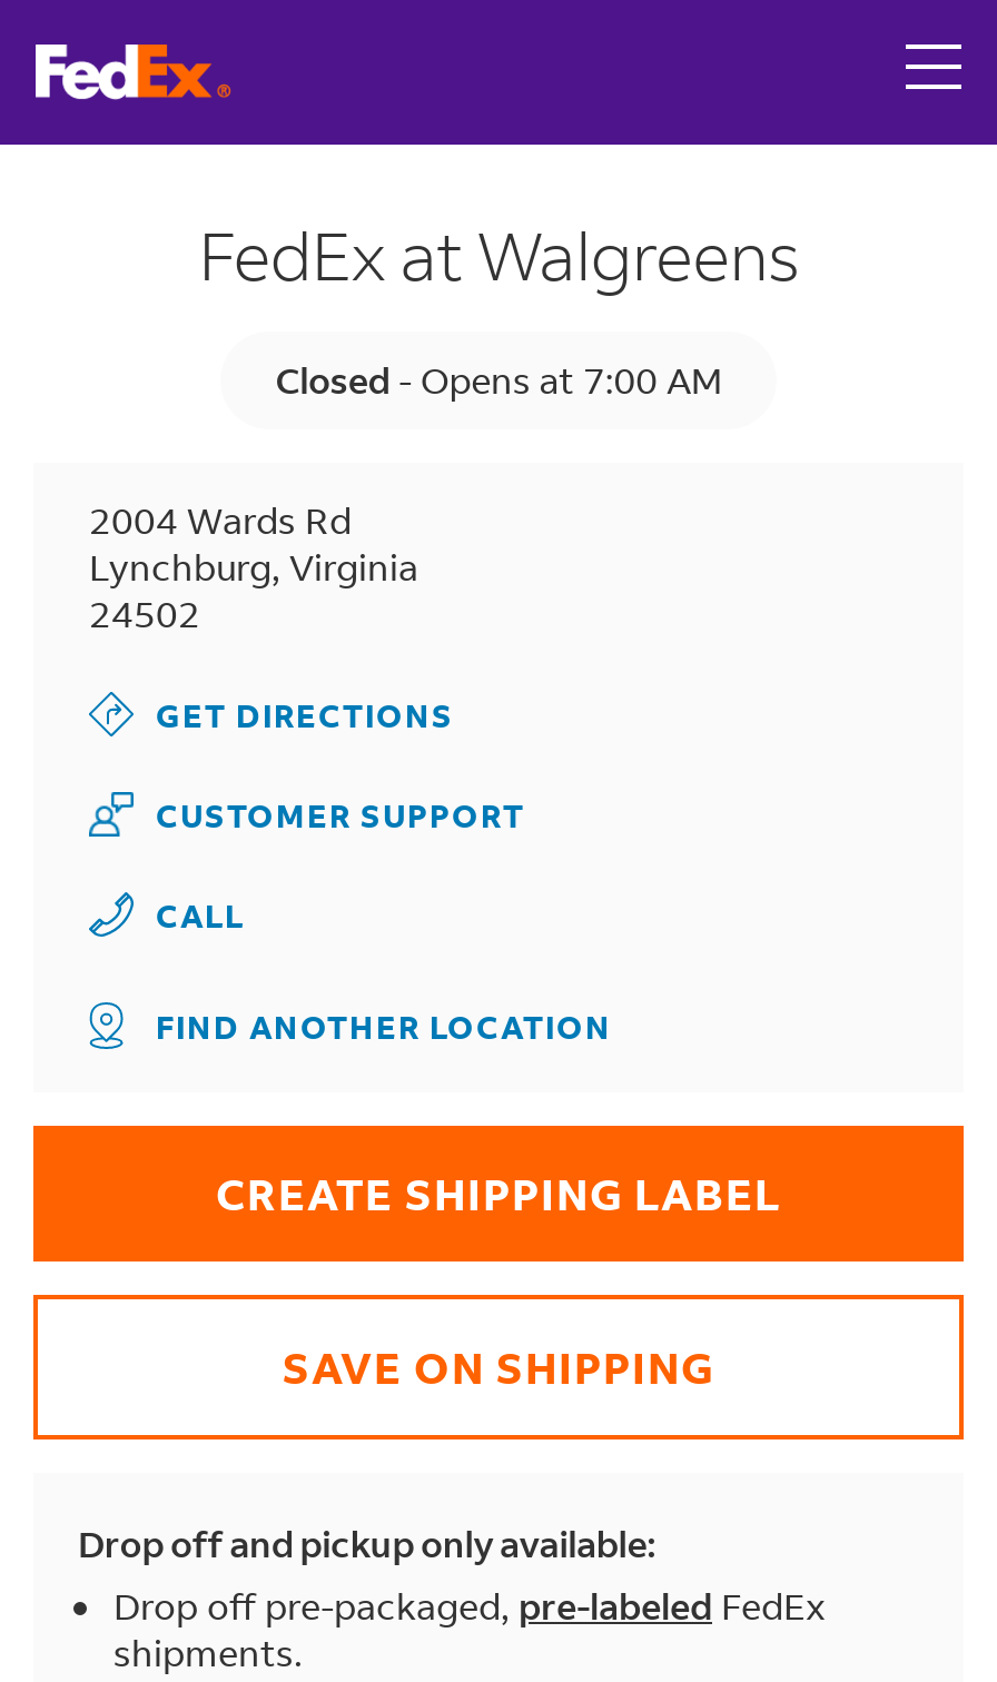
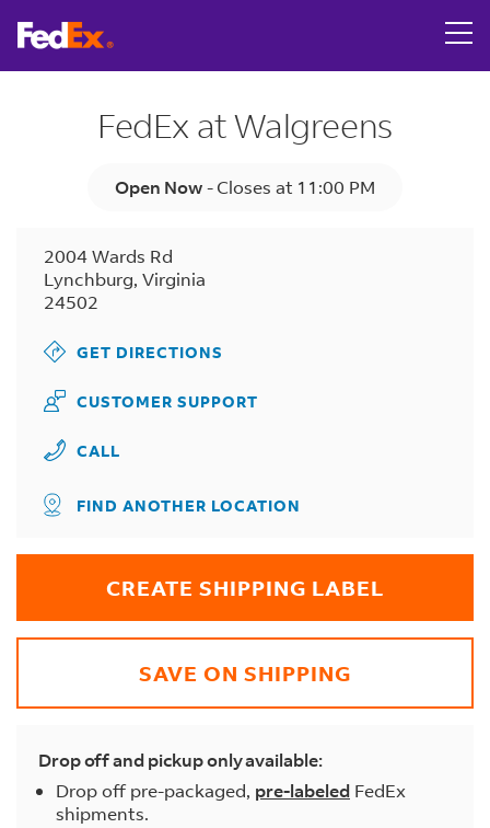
[275,356,722,403] Closed - Opens at 7:00 AM -> [115,175,375,198] Open Now - Closes at 11:00 PM

